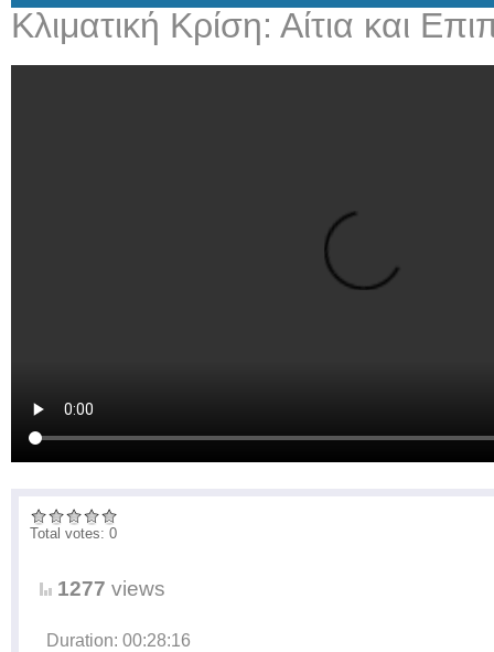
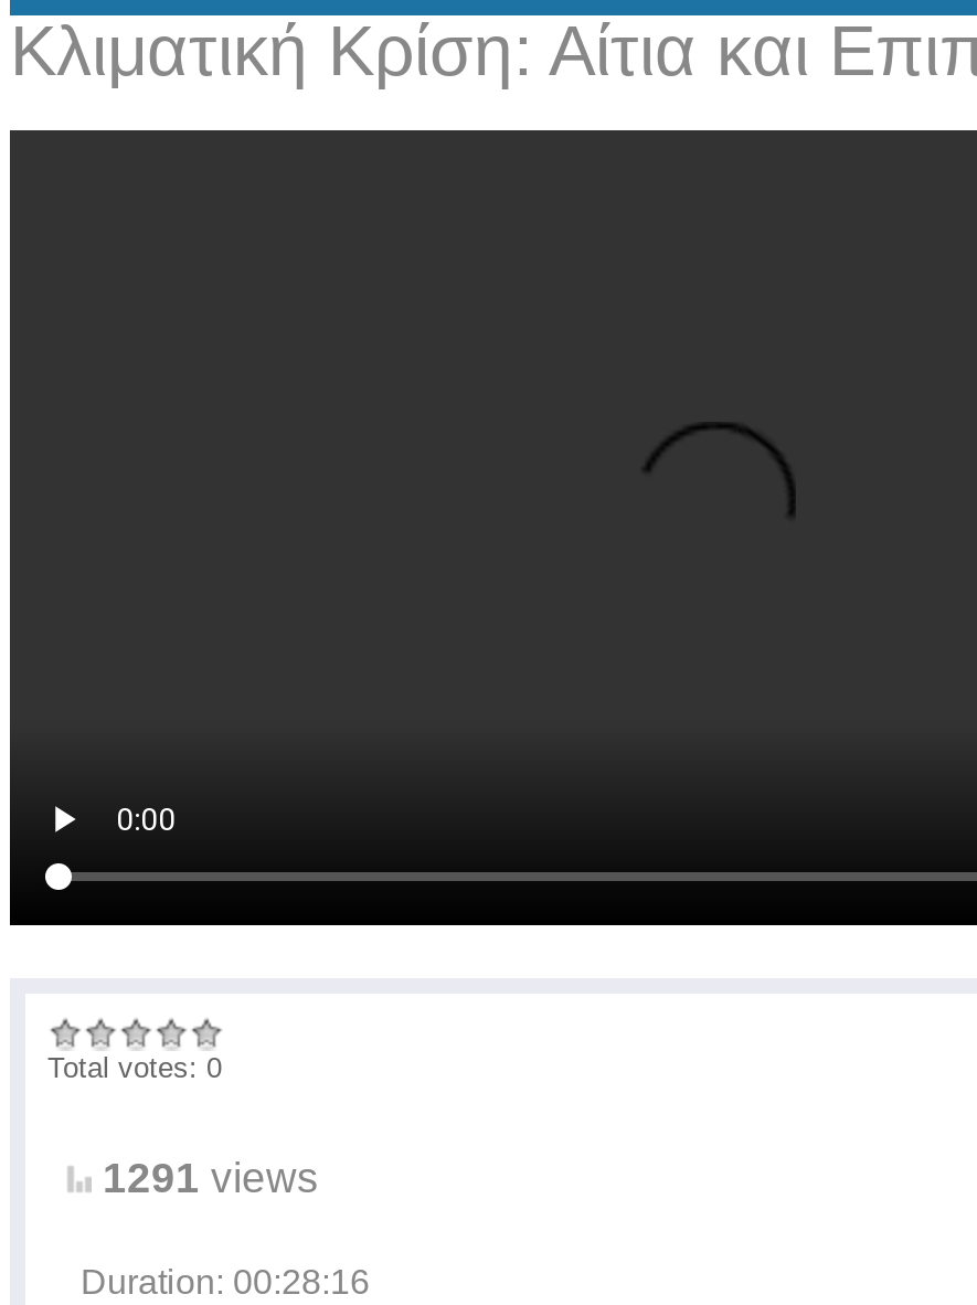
[57,577,165,600] 1277 views -> [103,1155,319,1201] 1291 views

